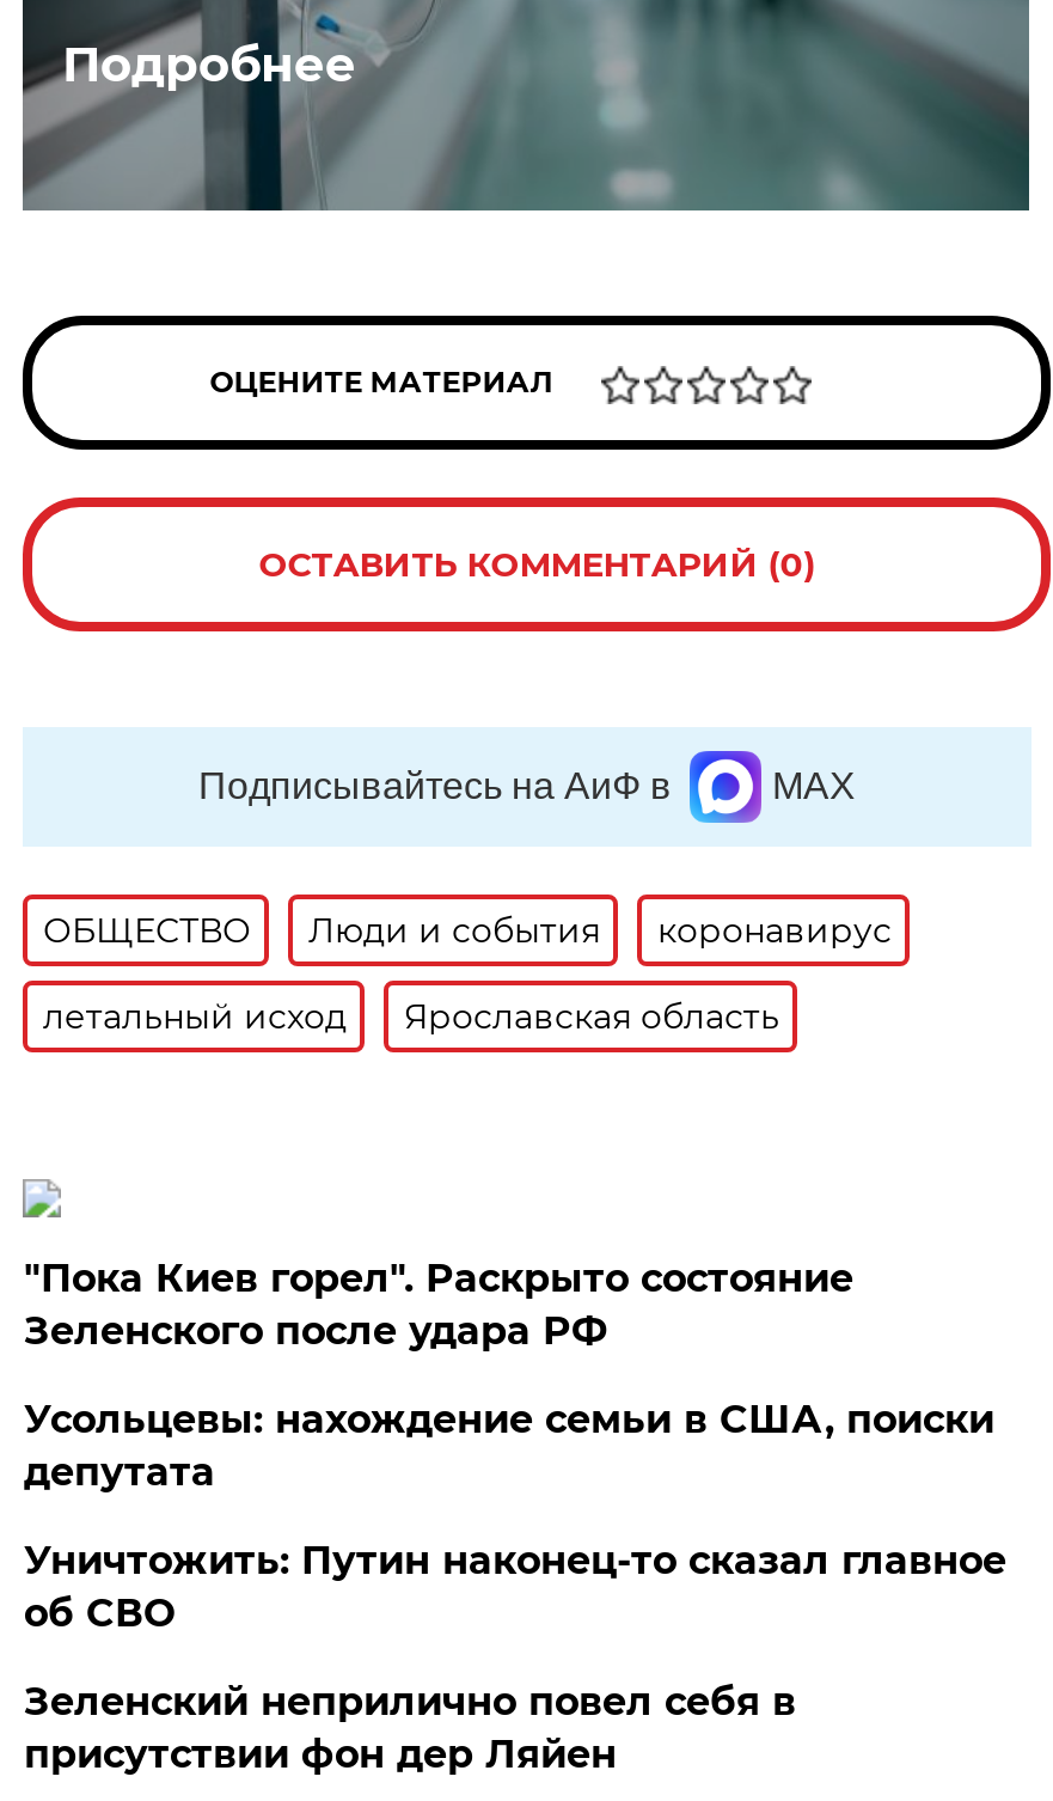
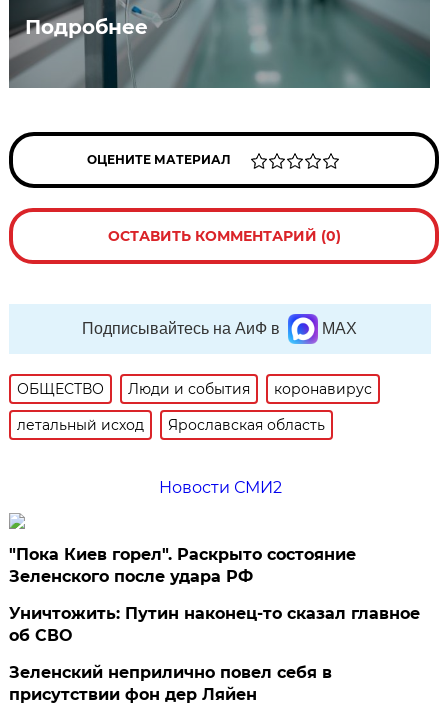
none -> [159,478,282,497] Новости СМИ2
moved [24,1255,853,1354] -> [9,545,356,586]: "Пока Киев горел". Раскрыто состояние | Зеленского после удара РФ
[24,1397,994,1495] Усольцевы: нахождение семьи в США, поиски | депутата -> none

